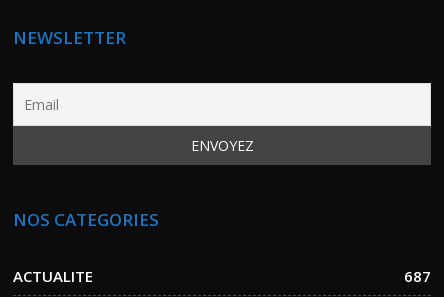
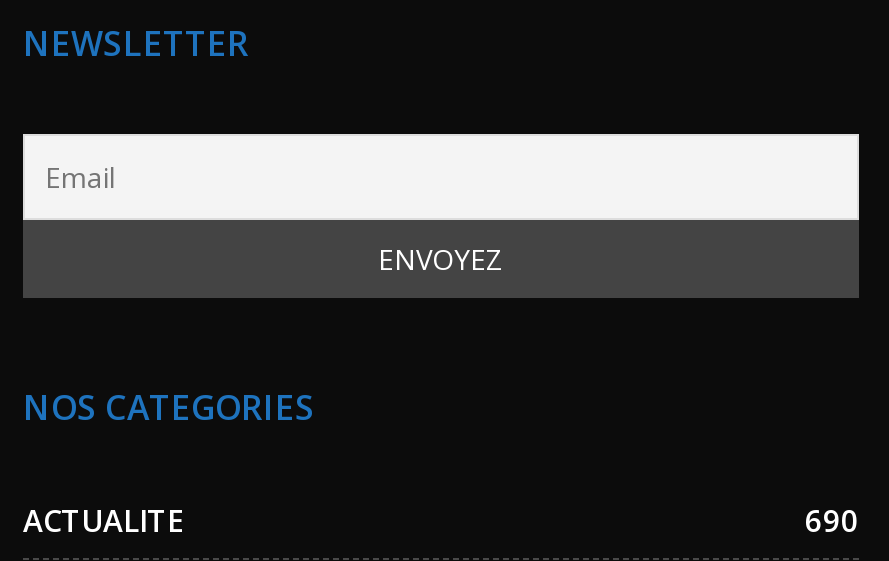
[404,266,431,286] 687 -> [805,499,859,539] 690

